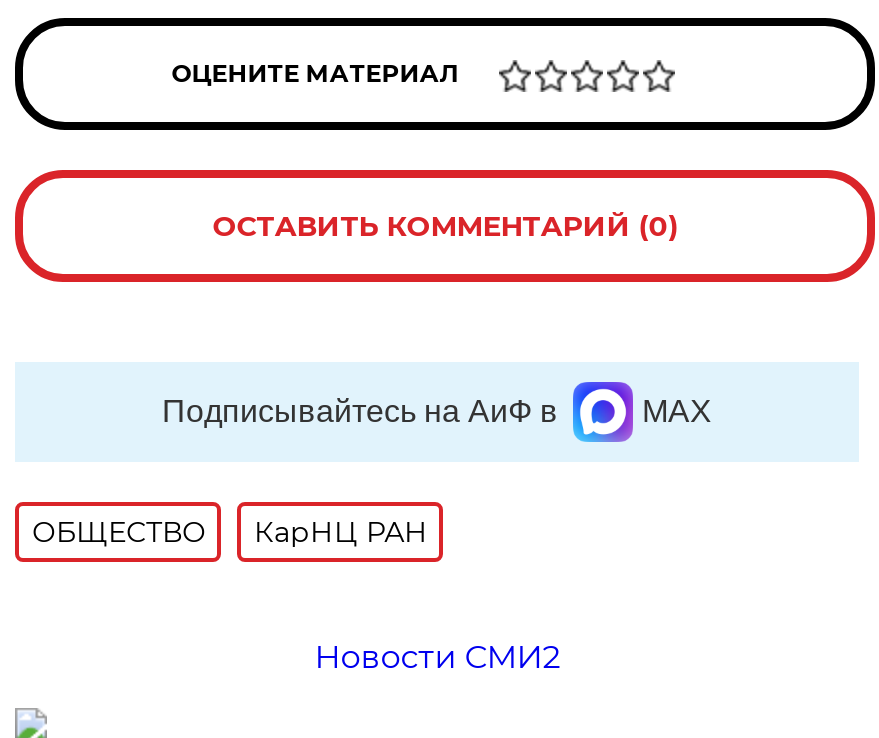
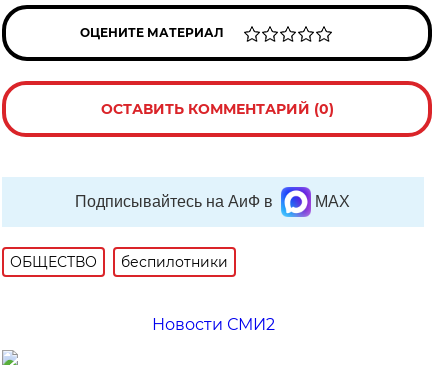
[254,514,428,550] КарНЦ РАН -> [121,253,228,271] беспилотники

